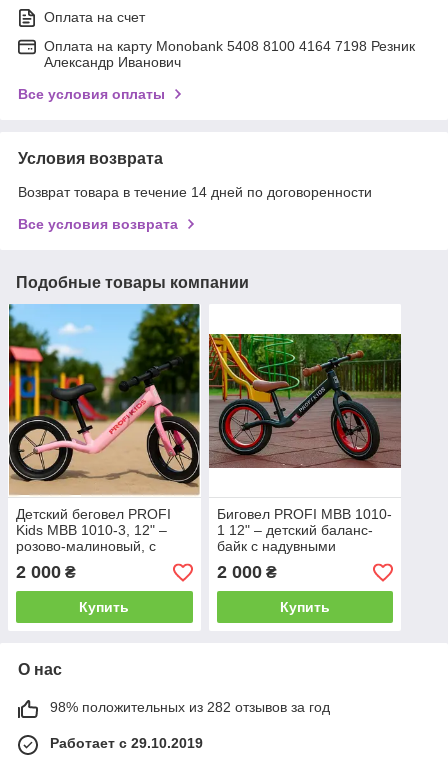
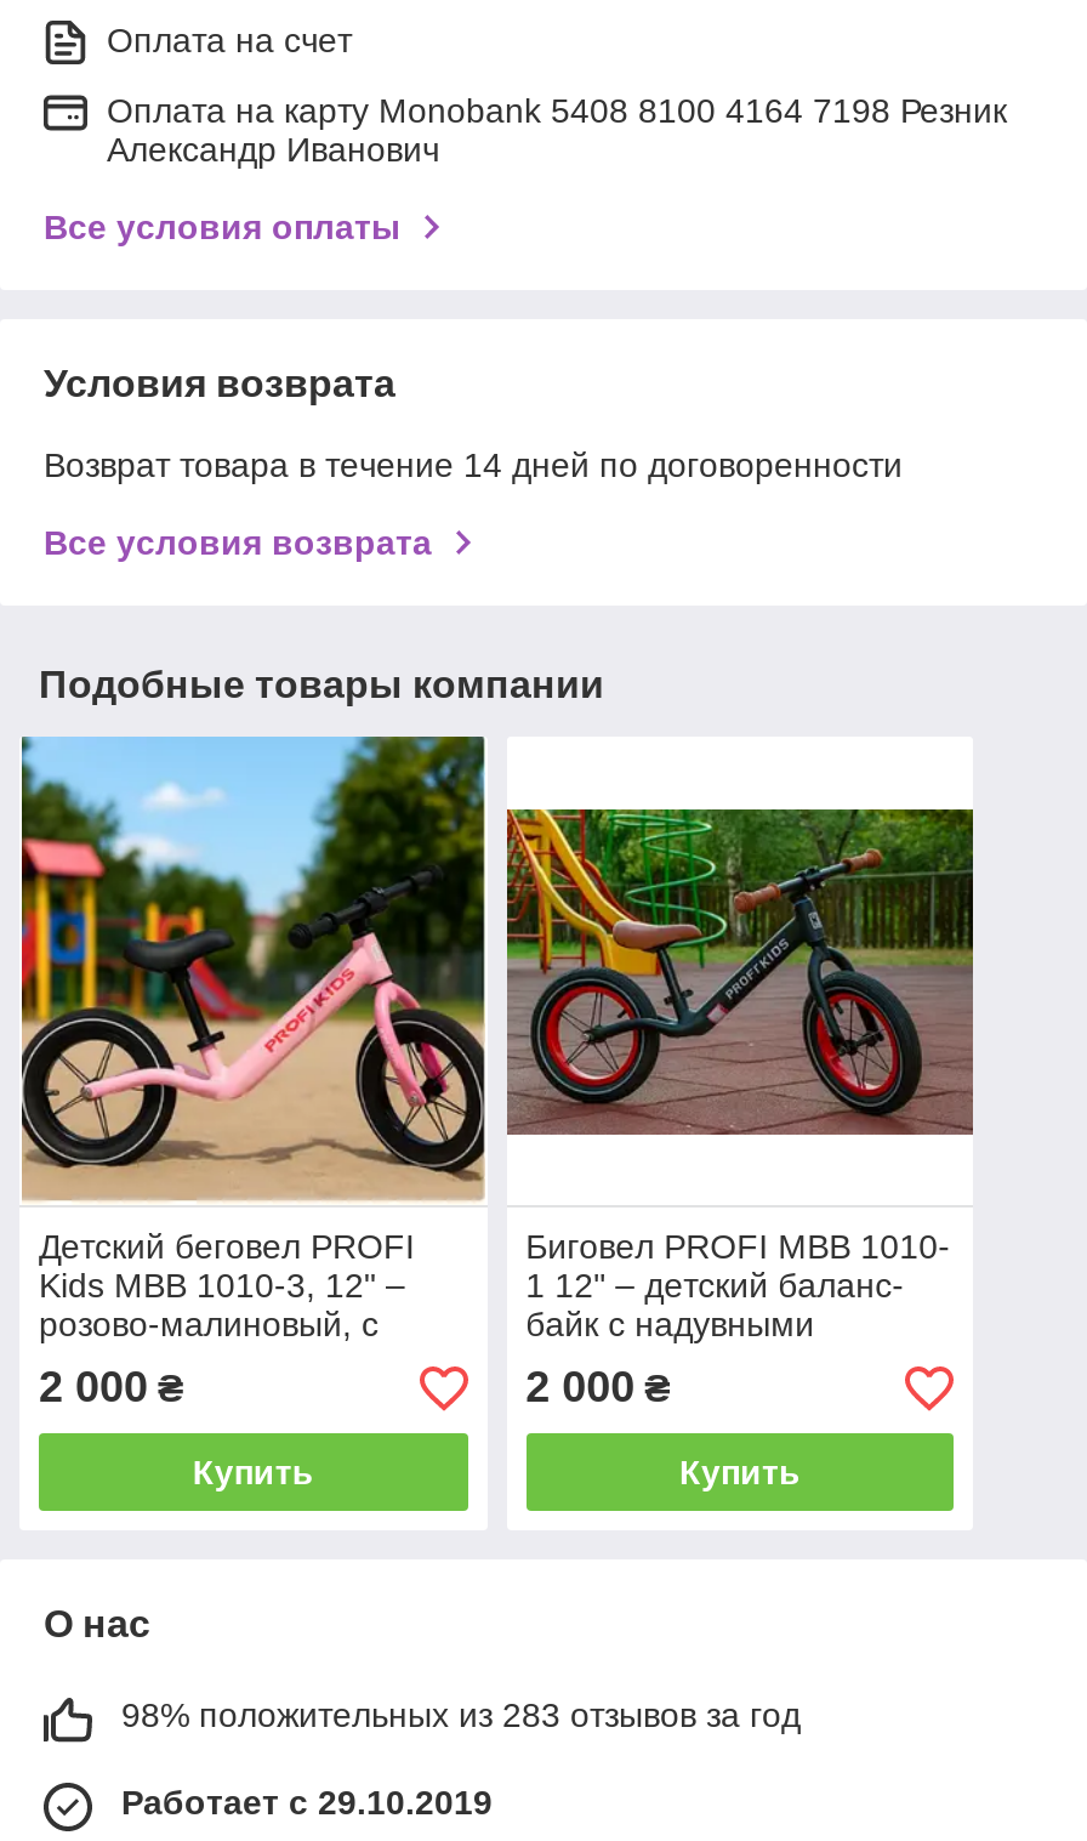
[50,699,330,715] 98% положительных из 282 отзывов за год -> [121,1695,801,1734] 98% положительных из 283 отзывов за год

